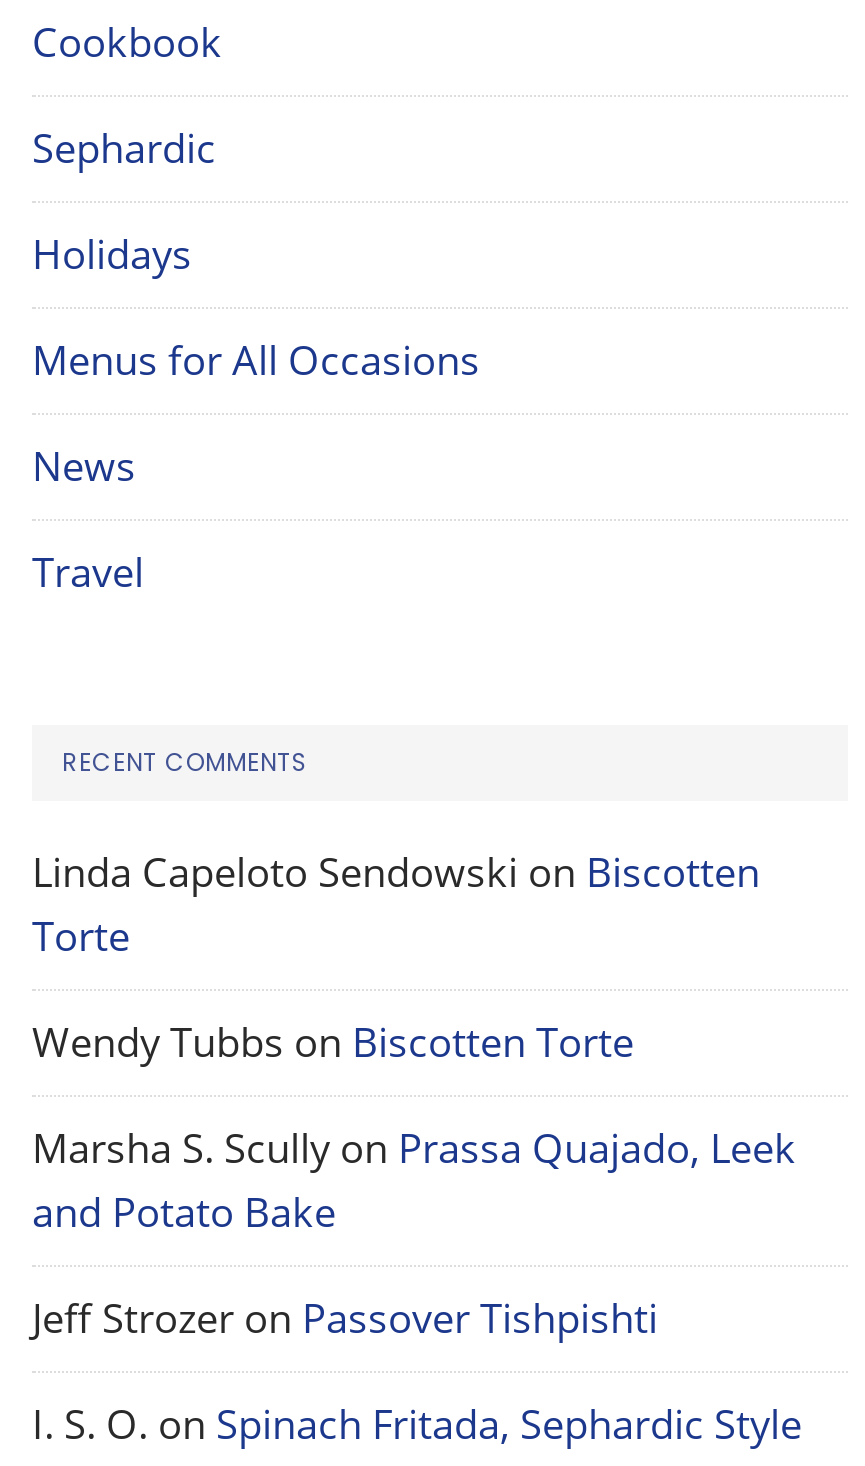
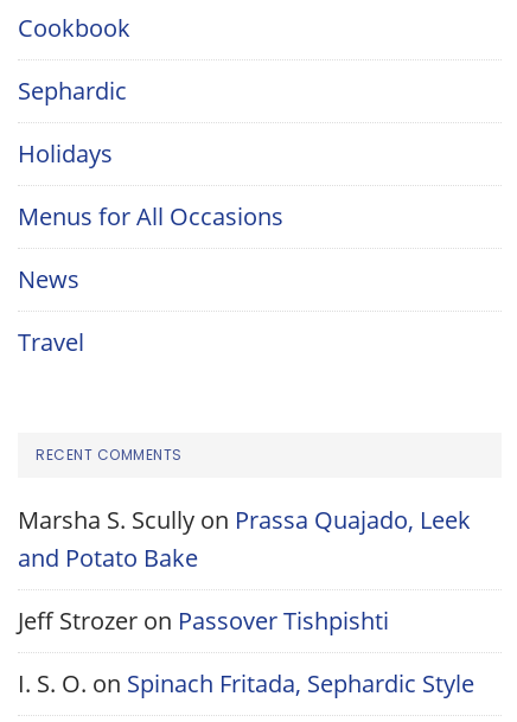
[32,845,760,1069] Linda Capeloto Sendowski on Biscotten | Torte | Wendy Tubbs on Biscotten Torte -> none

